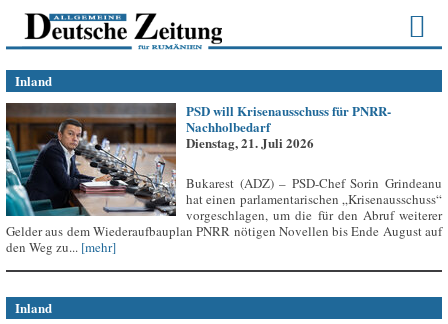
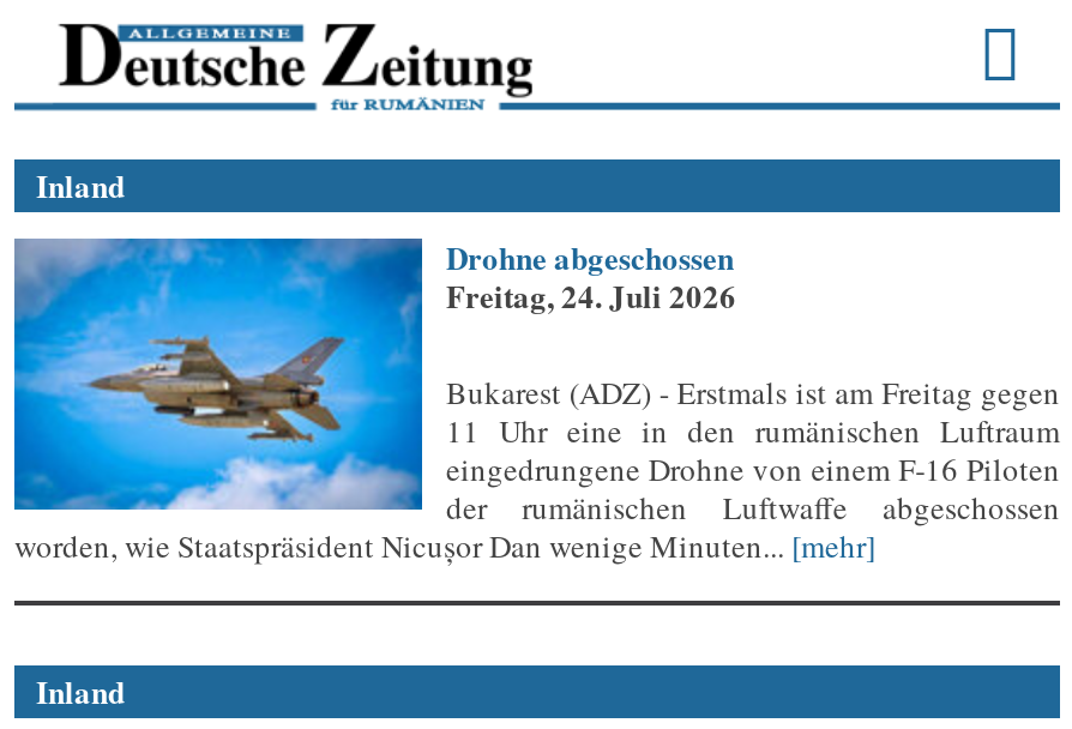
[5,102,442,256] [image] | Bukarest (ADZ) – PSD-Chef Sorin Grindeanu | hat einen parlamentarischen „Krisenausschuss“ | vorgeschlagen, um die für den Abruf weiterer | Gelder aus dem Wiederaufbauplan PNRR nötigen Novellen bis Ende August auf | den Weg zu... [mehr] -> [14,236,1060,567] [image] | Bukarest (ADZ) - Erstmals ist am Freitag gegen | 11 Uhr eine in den rumänischen Luftraum | eingedrungene Drohne von einem F-16 Piloten | der rumänischen Luftwaffe abgeschossen | worden, wie Staatspräsident Nicușor Dan wenige Minuten... [mehr]
[186,101,391,152] PSD will Krisenausschuss für PNRR- | Nachholbedarf | Dienstag, 21. Juli 2026 -> [446,234,736,318] Drohne abgeschossen | Freitag, 24. Juli 2026

